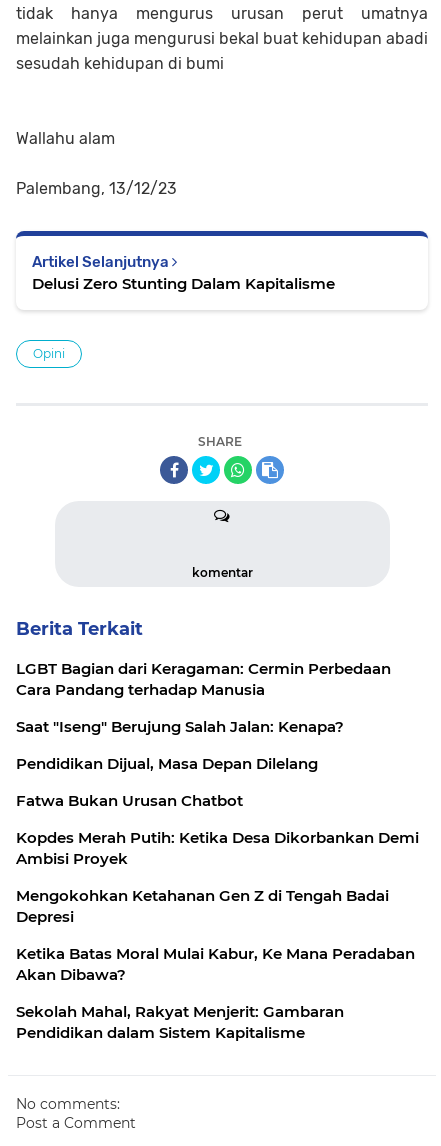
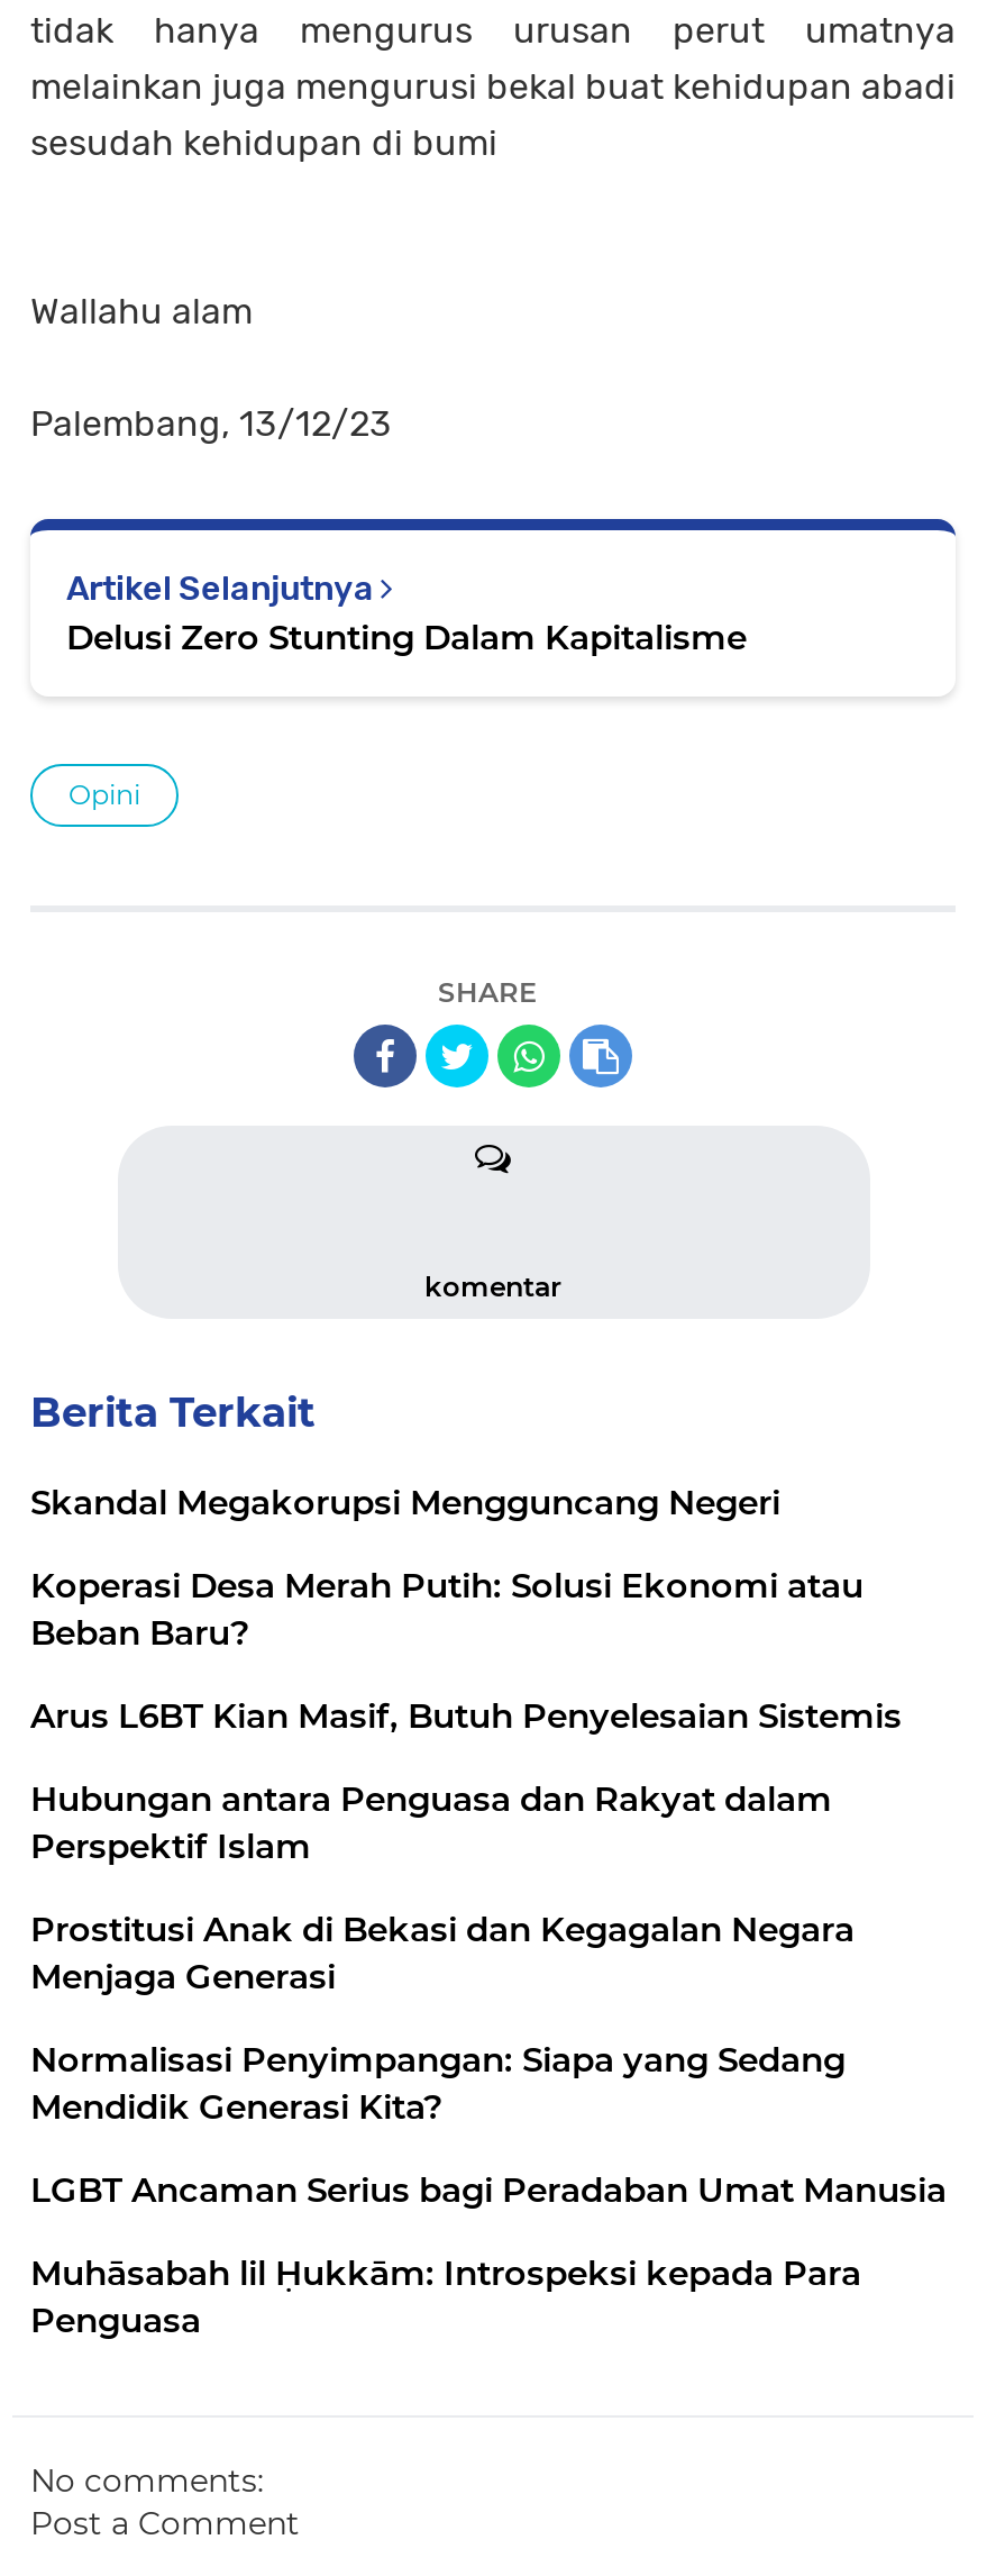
[16,659,391,699] LGBT Bagian dari Keragaman: Cermin Perbedaan | Cara Pandang terhadap Manusia -> [30,1481,780,1523] Skandal Megakorupsi Mengguncang Negeri
[16,717,344,736] Saat "Iseng" Berujung Salah Jalan: Kenapa? -> [30,1564,863,1654] Koperasi Desa Merah Putih: Solusi Ekonomi atau | Beban Baru?
[16,754,318,773] Pendidikan Dijual, Masa Depan Dilelang -> [30,1694,902,1737] Arus L6BT Kian Masif, Butuh Penyelesaian Sistemis
[16,791,243,810] Fatwa Bukan Urusan Chatbot -> [30,1777,832,1867] Hubungan antara Penguasa dan Rakyat dalam | Perspektif Islam
[16,828,419,868] Kopdes Merah Putih: Ketika Desa Dikorbankan Demi | Ambisi Proyek -> [30,1908,855,1997] Prostitusi Anak di Bekasi dan Kegagalan Negara | Menjaga Generasi
[16,886,389,926] Mengokohkan Ketahanan Gen Z di Tengah Badai | Depresi -> [30,2038,846,2128] Normalisasi Penyimpangan: Siapa yang Sedang | Mendidik Generasi Kita?
[16,944,415,984] Ketika Batas Moral Mulai Kabur, Ke Mana Peradaban | Akan Dibawa? -> [30,2168,947,2211] LGBT Ancaman Serius bagi Peradaban Umat Manusia
[16,1002,344,1042] Sekolah Mahal, Rakyat Menjerit: Gambaran | Pendidikan dalam Sistem Kapitalisme -> [30,2251,861,2341] Muhāsabah lil Ḥukkām: Introspeksi kepada Para | Penguasa

